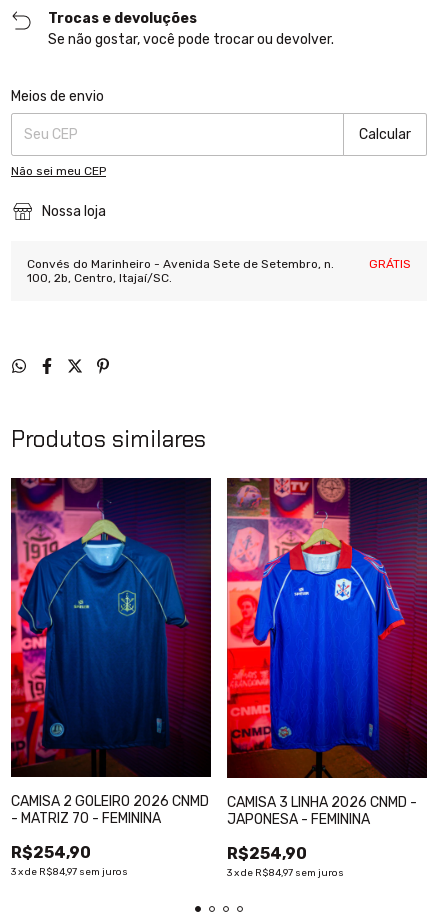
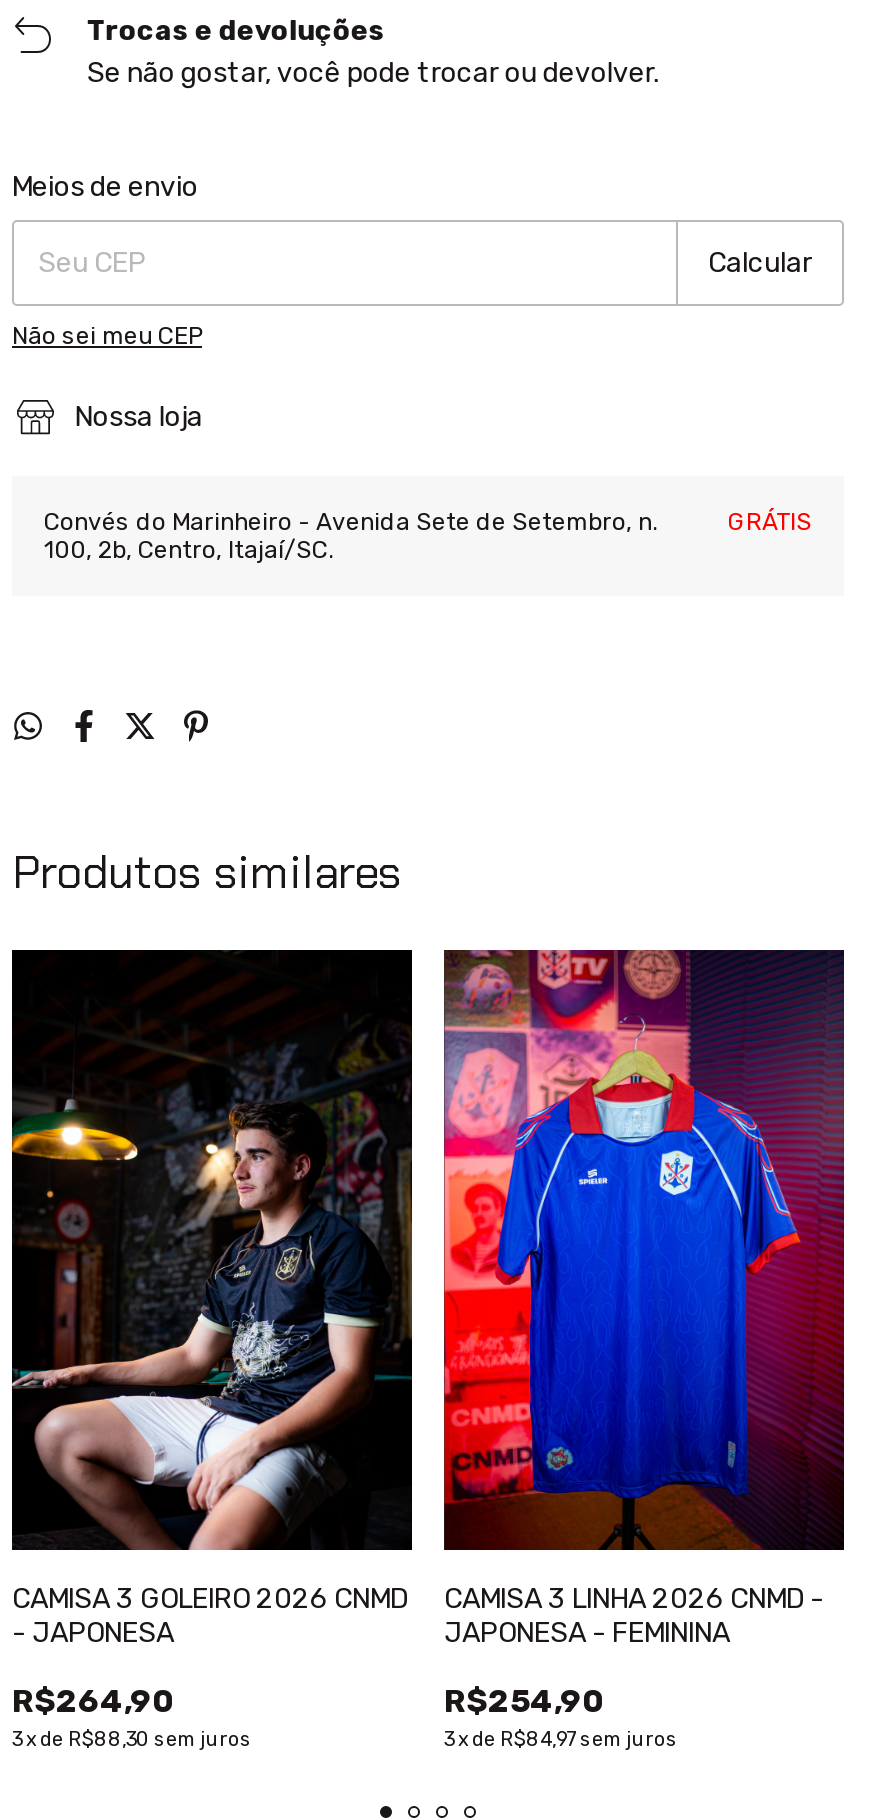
[10,477,211,827] [image] | CAMISA 2 GOLEIRO 2026 CNMD | - MATRIZ 70 - FEMININA -> [10,948,412,1650] [image] | CAMISA 3 GOLEIRO 2026 CNMD | - JAPONESA
[11,843,128,878] R$254,90 | 3 x de R$84,97 sem juros -> [12,1682,252,1752] R$264,90 | 3 x de R$88,30 sem juros

